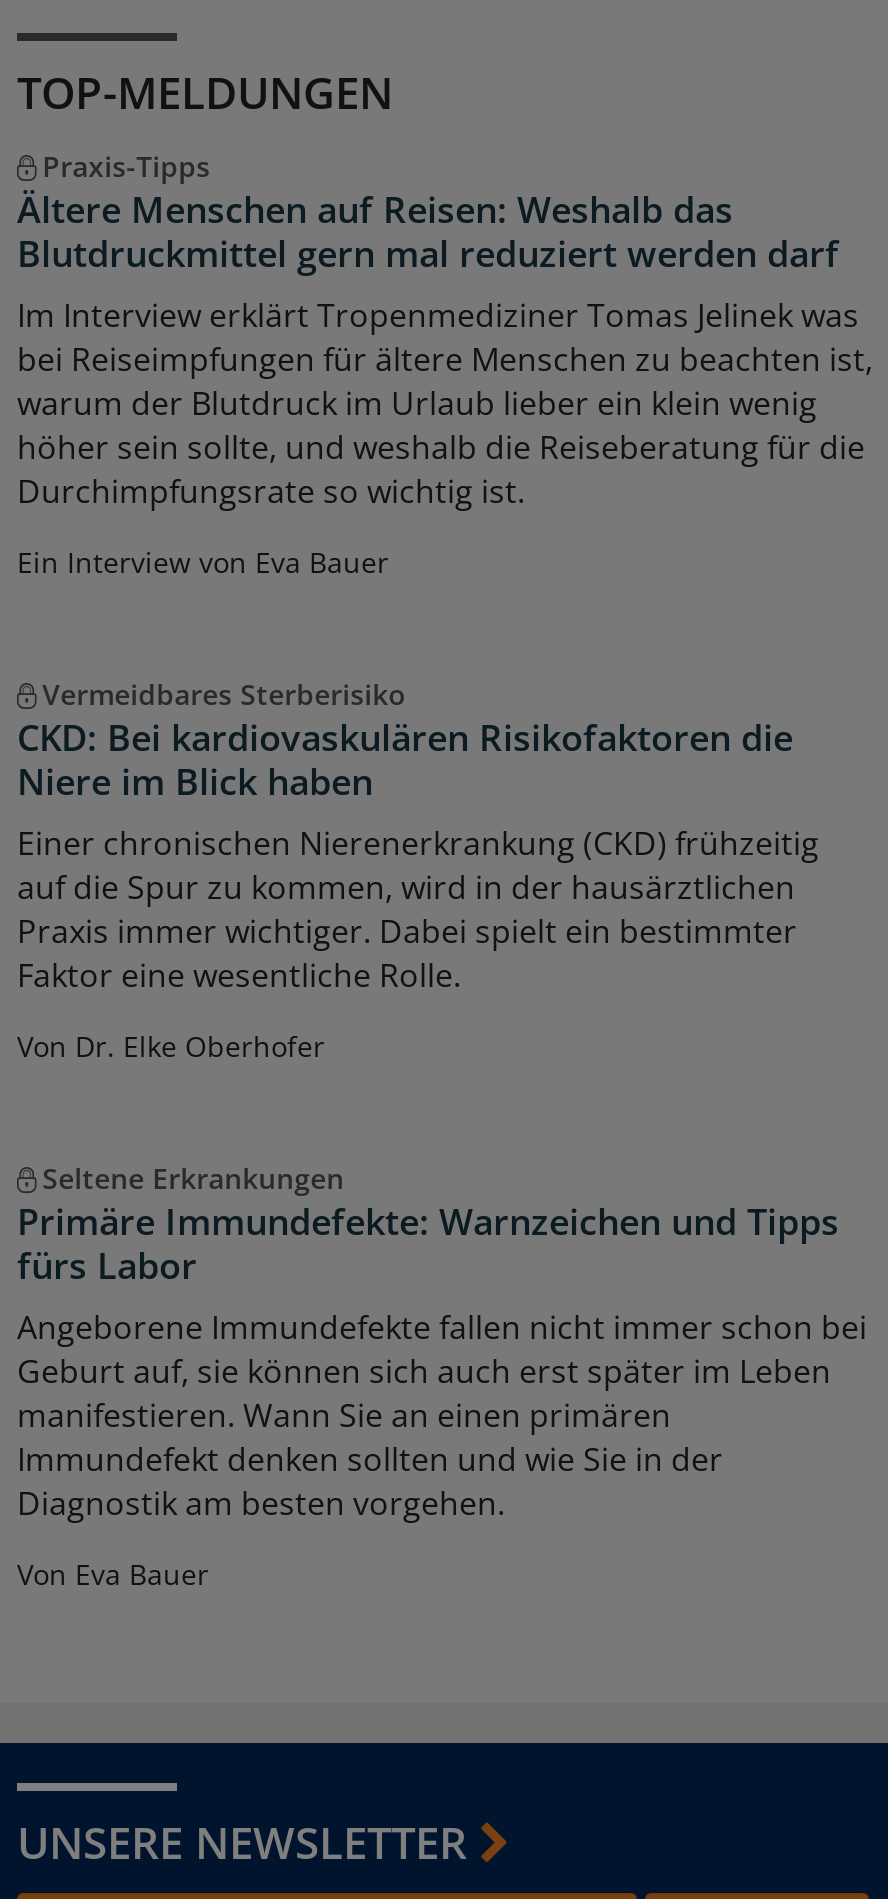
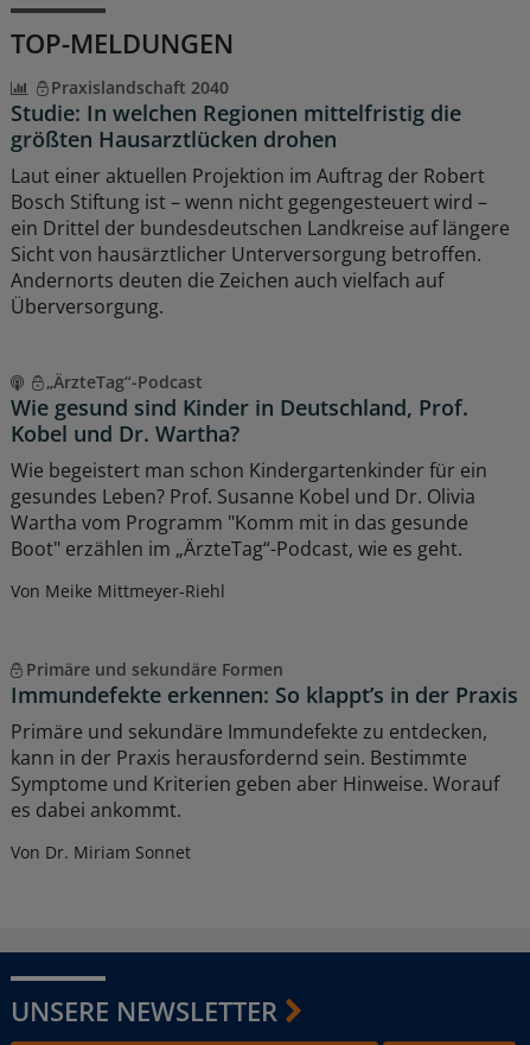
[17,146,873,1592] Praxis-Tipps | Ältere Menschen auf Reisen: Weshalb das | Blutdruckmittel gern mal reduziert werden darf | Im Interview erklärt Tropenmediziner Tomas Jelinek was | bei Reiseimpfungen für ältere Menschen zu beachten ist, | warum der Blutdruck im Urlaub lieber ein klein wenig | höher sein sollte, und weshalb die Reiseberatung für die | Durchimpfungsrate so wichtig ist. | Ein Interview von Eva Bauer | Vermeidbares Sterberisiko | CKD: Bei kardiovaskulären Risikofaktoren die | Niere im Blick haben | Einer chronischen Nierenerkrankung (CKD) frühzeitig | auf die Spur zu kommen, wird in der hausärztlichen | Praxis immer wichtiger. Dabei spielt ein bestimmter | Faktor eine wesentliche Rolle. | Von Dr. Elke Oberhofer | Seltene Erkrankungen | Primäre Immundefekte: Warnzeichen und Tipps | fürs Labor | Angeborene Immundefekte fallen nicht immer schon bei | Geburt auf, sie können sich auch erst später im Leben | manifestieren. Wann Sie an einen primären | Immundefekt denken sollten und wie Sie in der | Diagnostik am besten vorgehen. | Von Eva Bauer -> [11,76,518,863] Praxislandschaft 2040 | Studie: In welchen Regionen mittelfristig die | größten Hausarztlücken drohen | Laut einer aktuellen Projektion im Auftrag der Robert | Bosch Stiftung ist – wenn nicht gegengesteuert wird – | ein Drittel der bundesdeutschen Landkreise auf längere | Sicht von hausärztlicher Unterversorgung betroffen. | Andernorts deuten die Zeichen auch vielfach auf | Überversorgung. | „ÄrzteTag“-Podcast | Wie gesund sind Kinder in Deutschland, Prof. | Kobel und Dr. Wartha? | Wie begeistert man schon Kindergartenkinder für ein | gesundes Leben? Prof. Susanne Kobel und Dr. Olivia | Wartha vom Programm "Komm mit in das gesunde | Boot" erzählen im „ÄrzteTag“-Podcast, wie es geht. | Von Meike Mittmeyer-Riehl | Primäre und sekundäre Formen | Immundefekte erkennen: So klappt’s in der Praxis | Primäre und sekundäre Immundefekte zu entdecken, | kann in der Praxis herausfordernd sein. Bestimmte | Symptome und Kriterien geben aber Hinweise. Worauf | es dabei ankommt. | Von Dr. Miriam Sonnet

